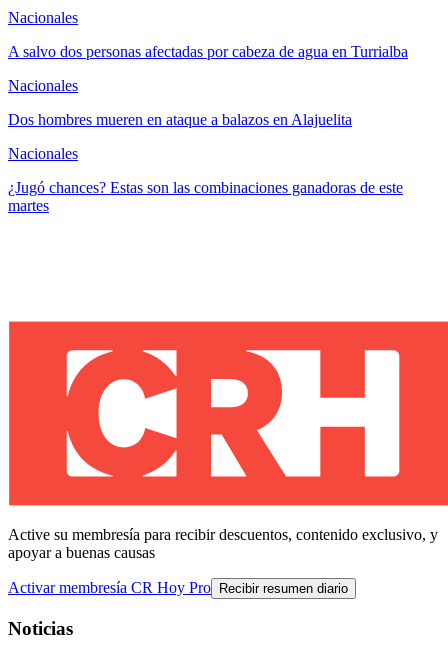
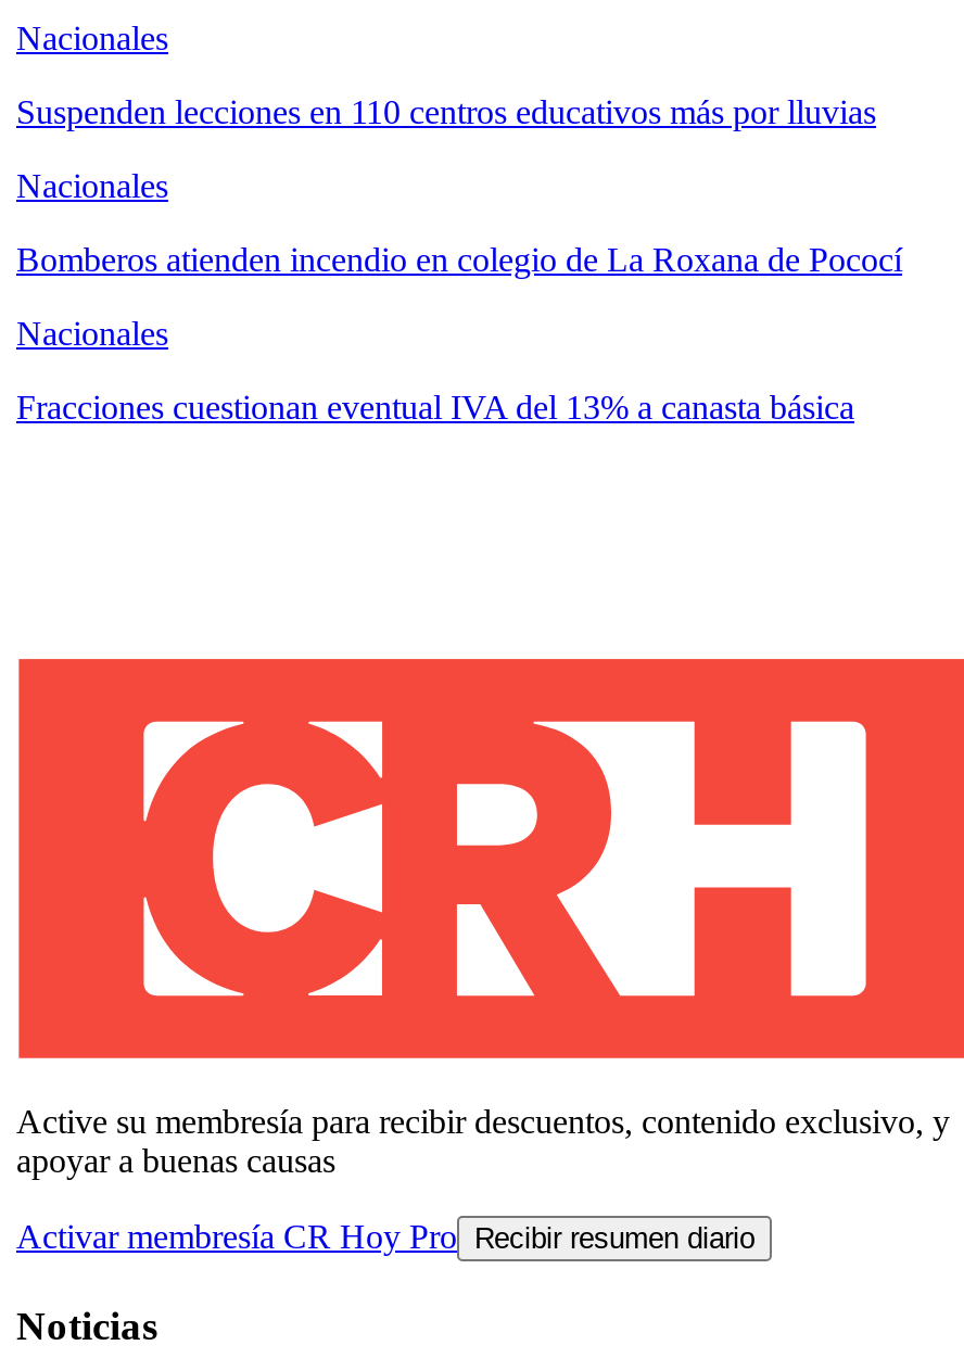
[8,43,408,60] A salvo dos personas afectadas por cabeza de agua en Turrialba -> [16,94,876,130] Suspenden lecciones en 110 centros educativos más por lluvias
[8,111,352,128] Dos hombres mueren en ataque a balazos en Alajuelita -> [16,241,902,278] Bomberos atienden incendio en colegio de La Roxana de Pococí
[8,179,403,214] ¿Jugó chances? Estas son las combinaciones ganadoras de este | martes -> [16,389,854,426] Fracciones cuestionan eventual IVA del 13% a canasta básica

